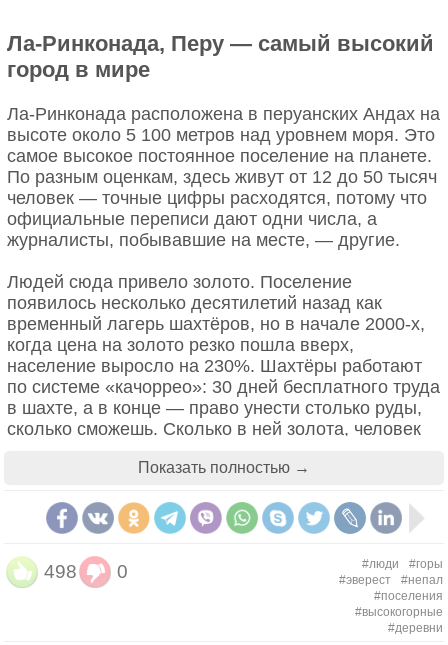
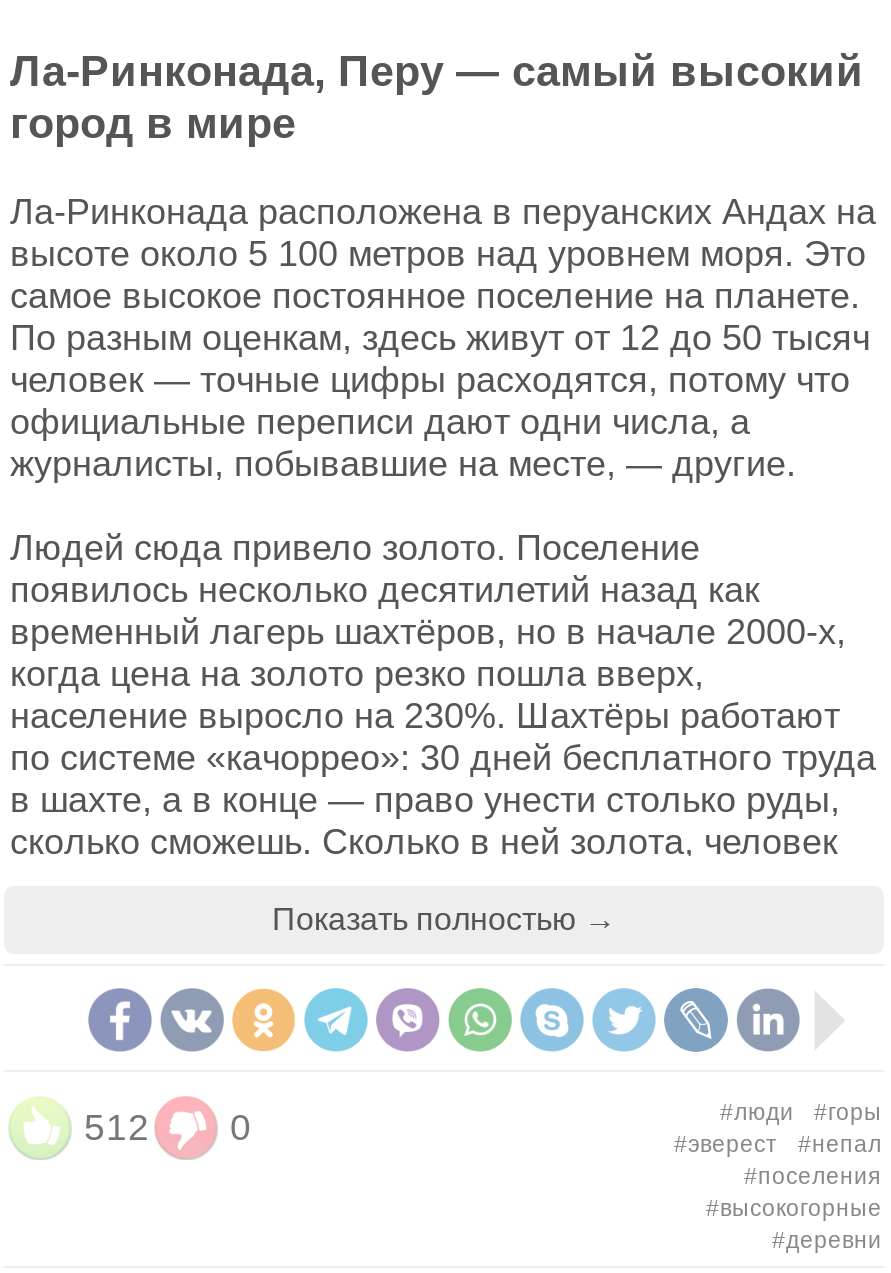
[44,561,128,582] 498 0 -> [84,1106,252,1148] 512 0

